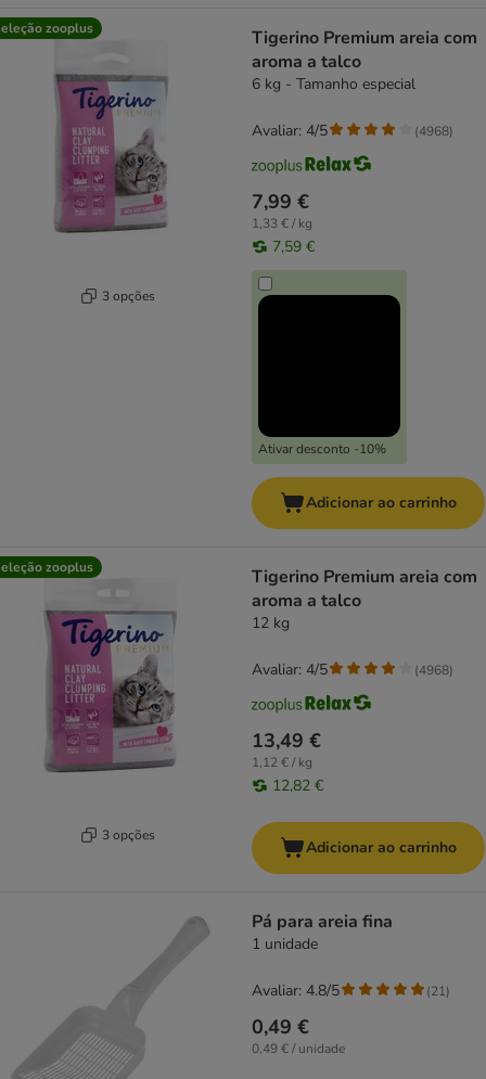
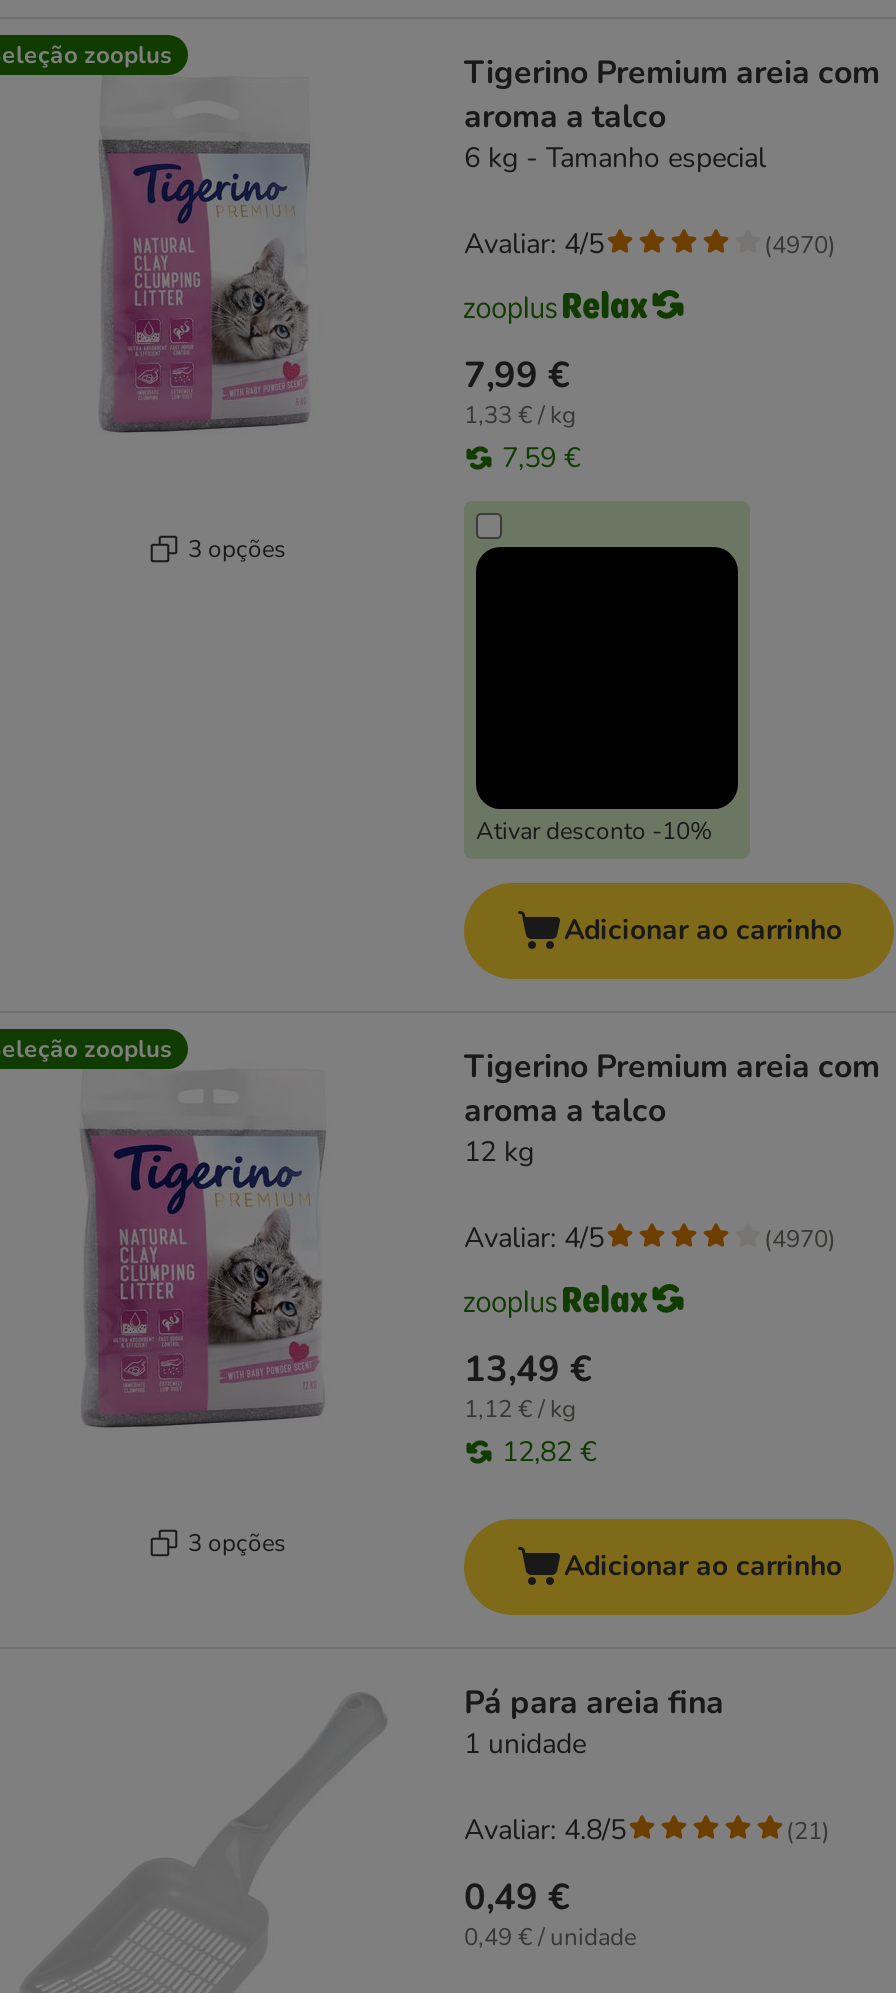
[414,122,453,139] (4968) -> [764,228,836,260] (4970)
[414,661,453,678] (4968) -> [764,1222,836,1254] (4970)

